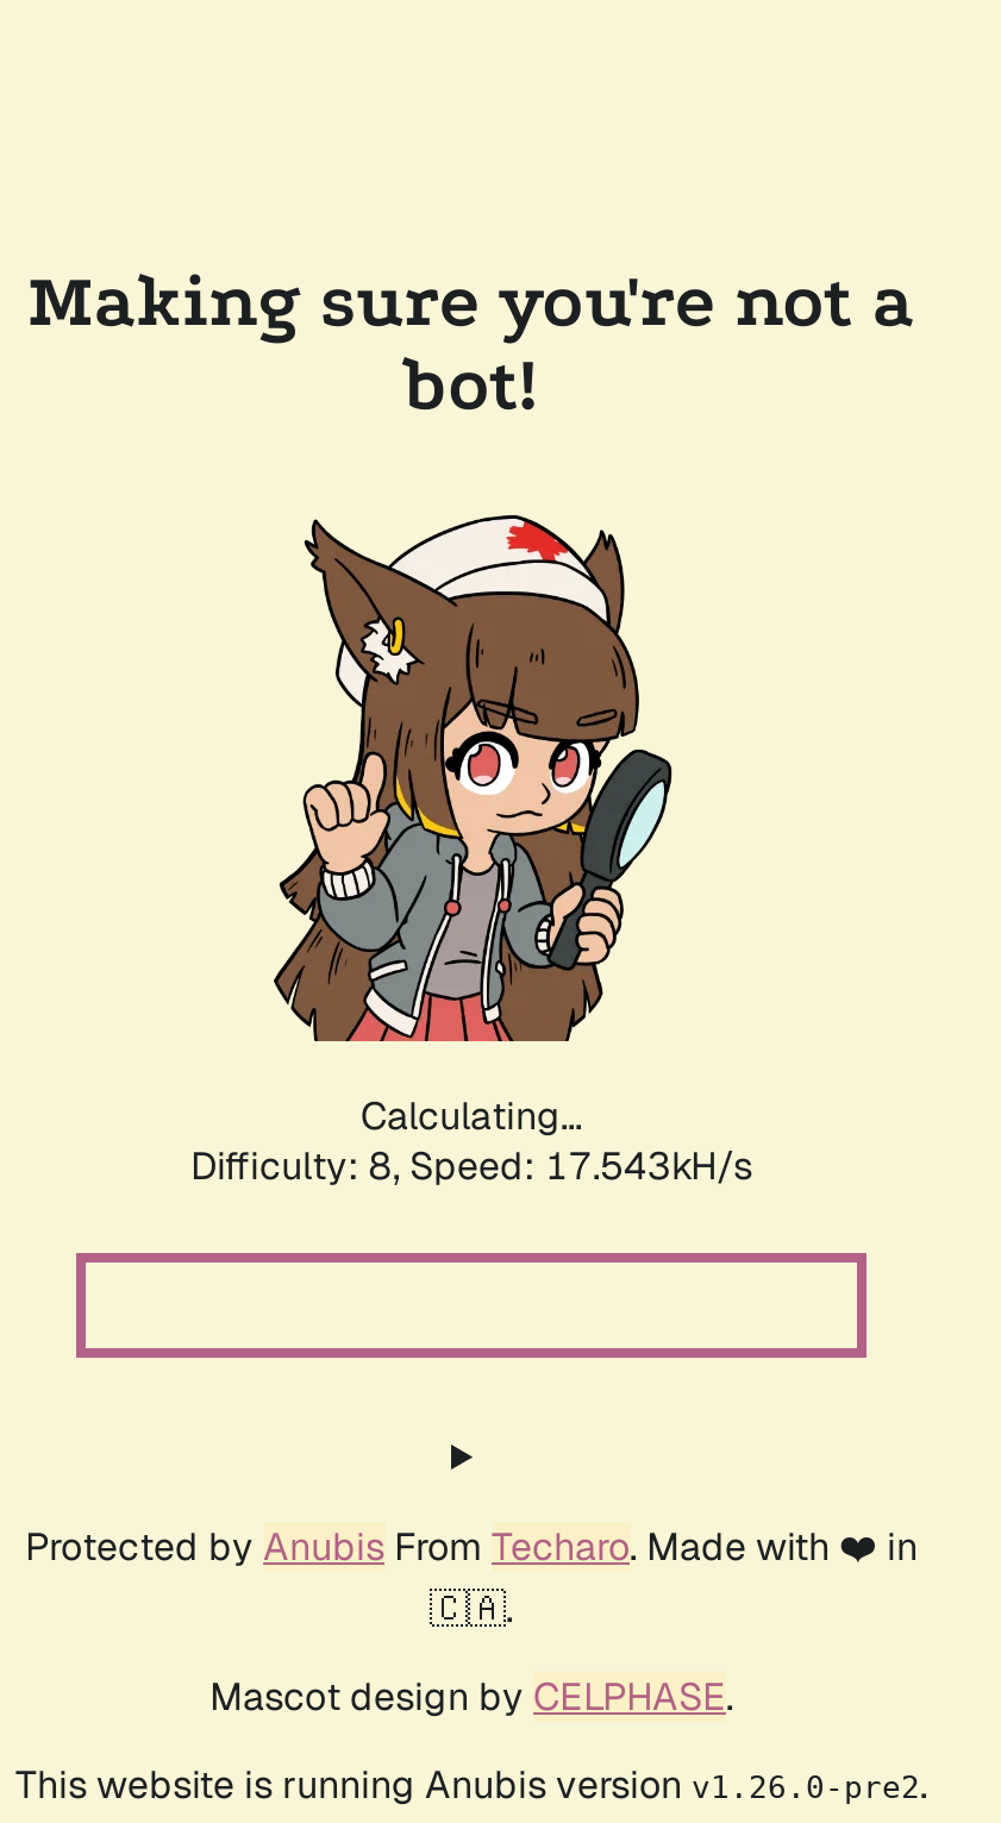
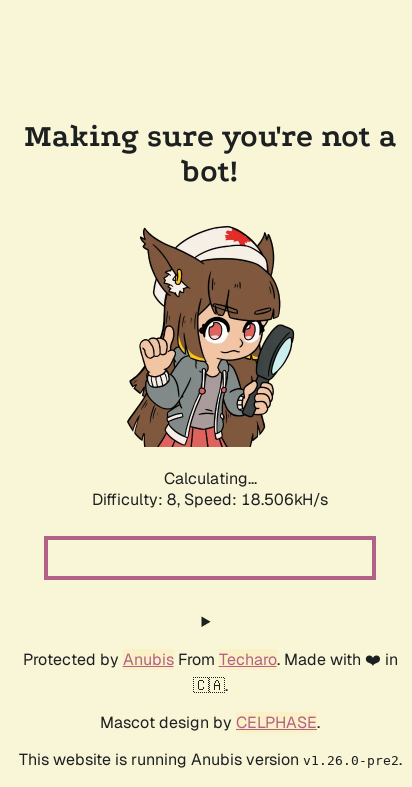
[190,1141,752,1191] Difficulty: 8, Speed: 17.543kH/s -> [92,489,328,510] Difficulty: 8, Speed: 18.506kH/s

